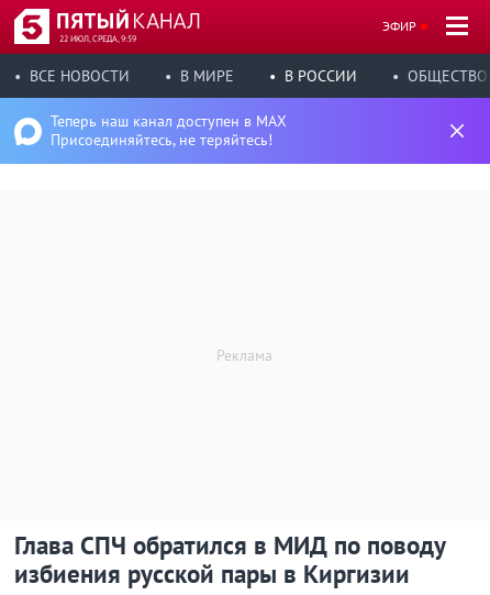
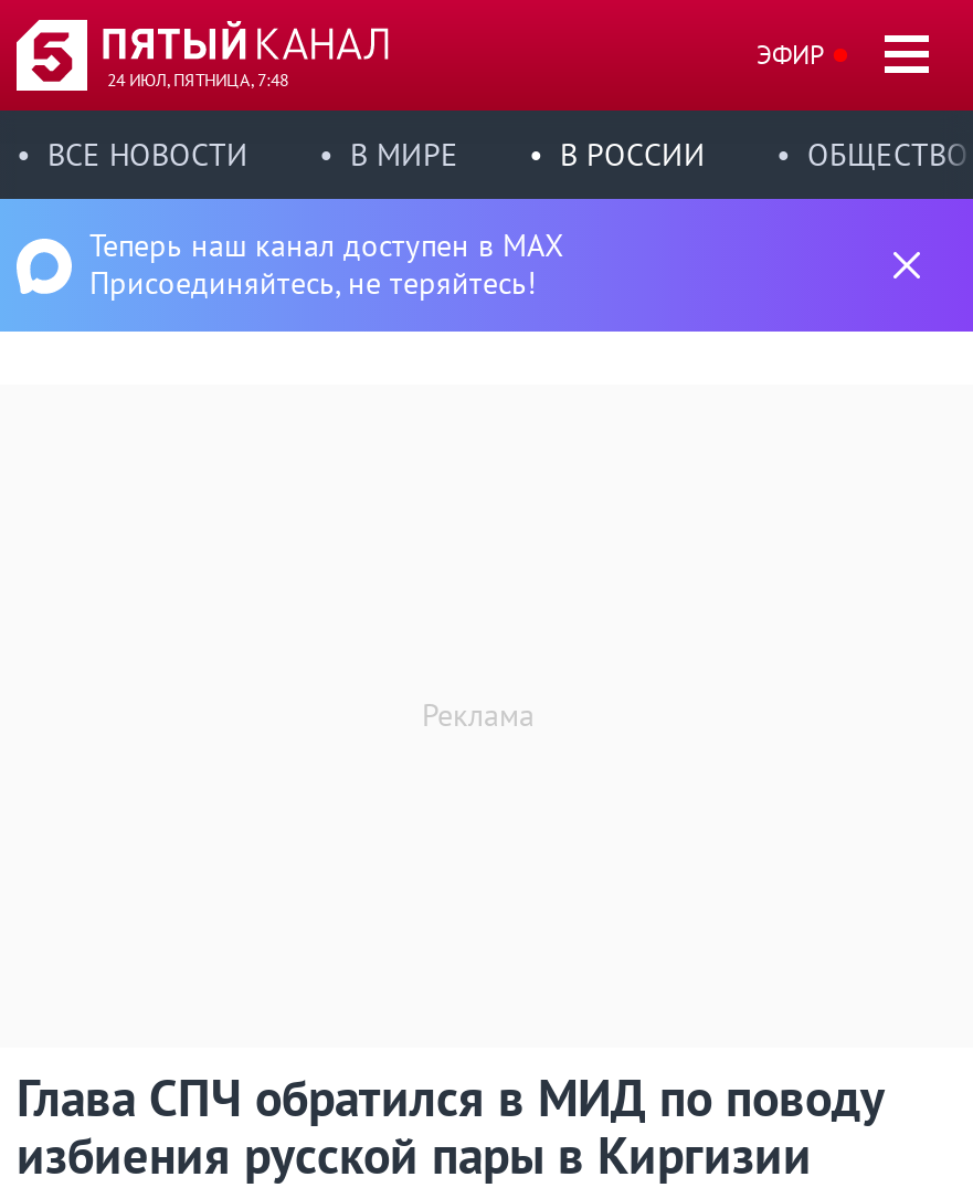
[59,33,136,44] 22 ИЮЛ, СРЕДА, 9:59 -> [107,69,288,91] 24 ИЮЛ, ПЯТНИЦА, 7:48

